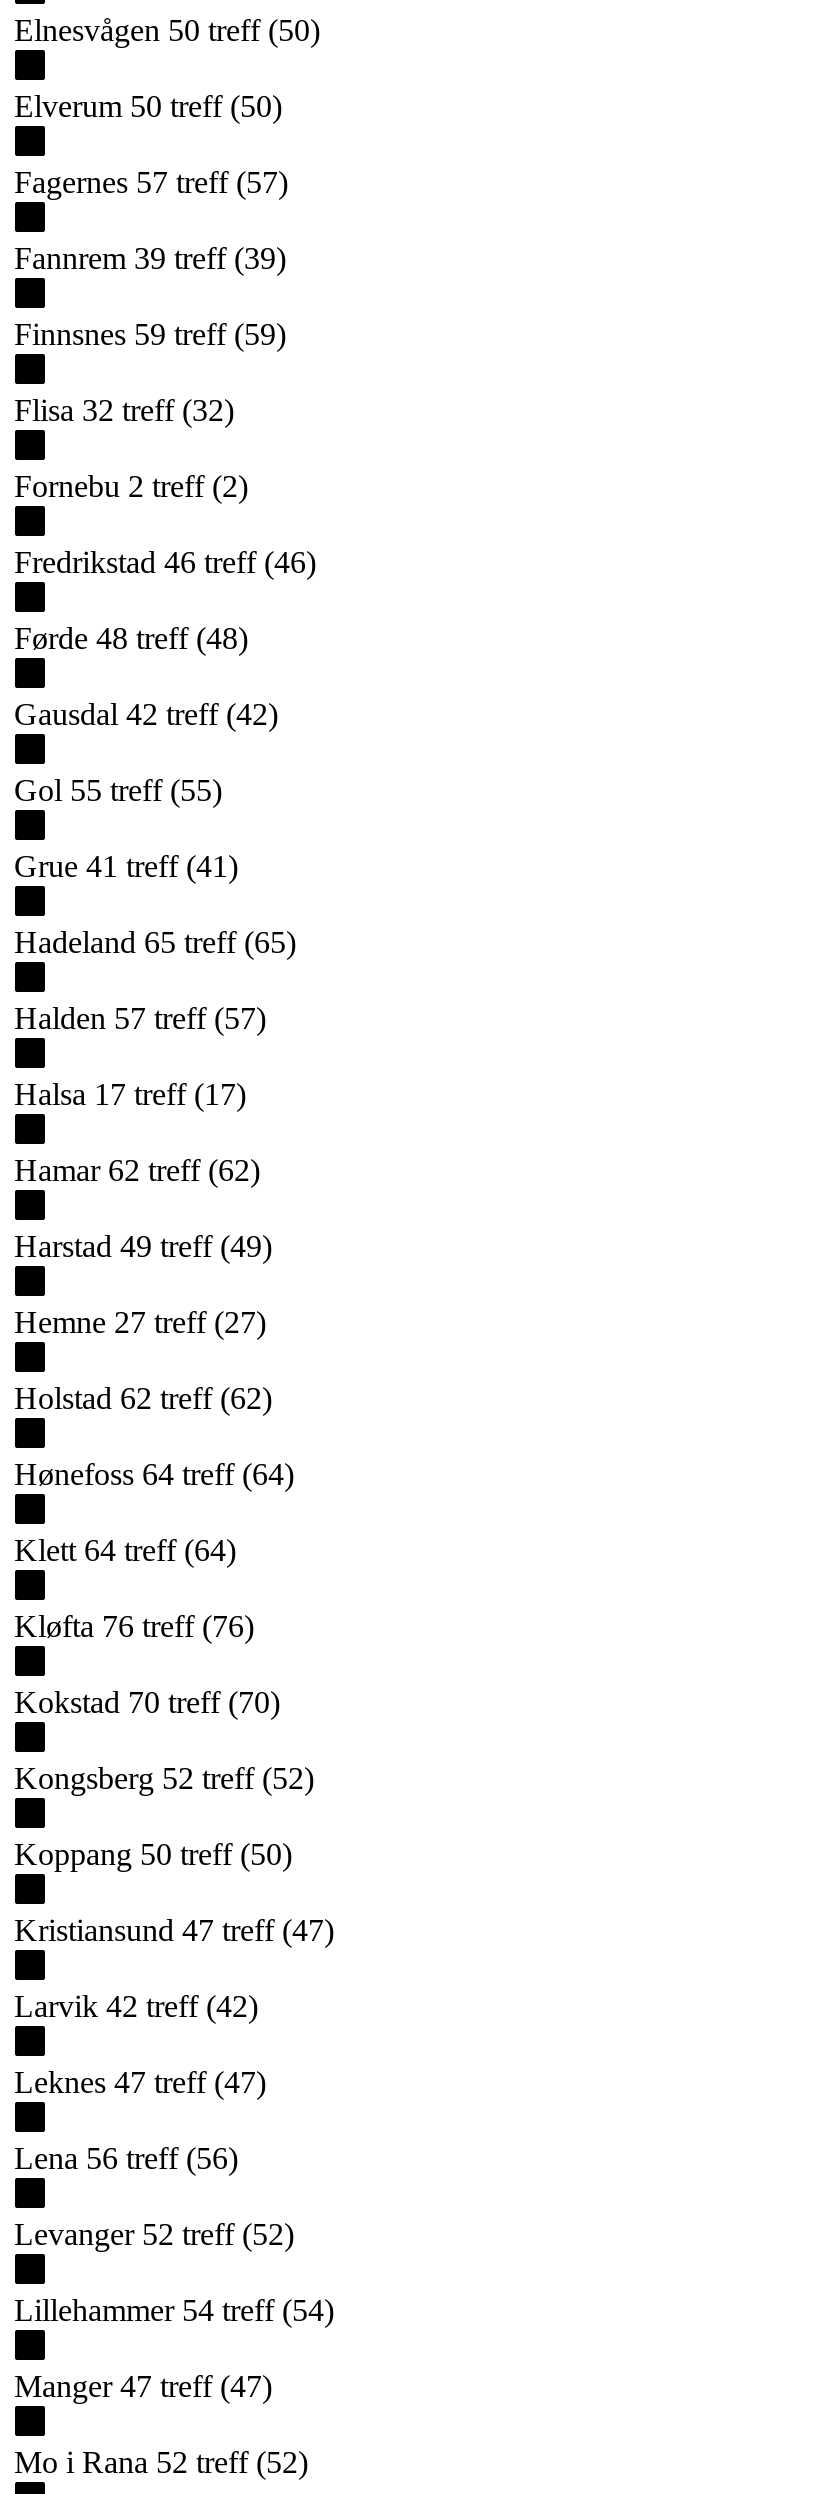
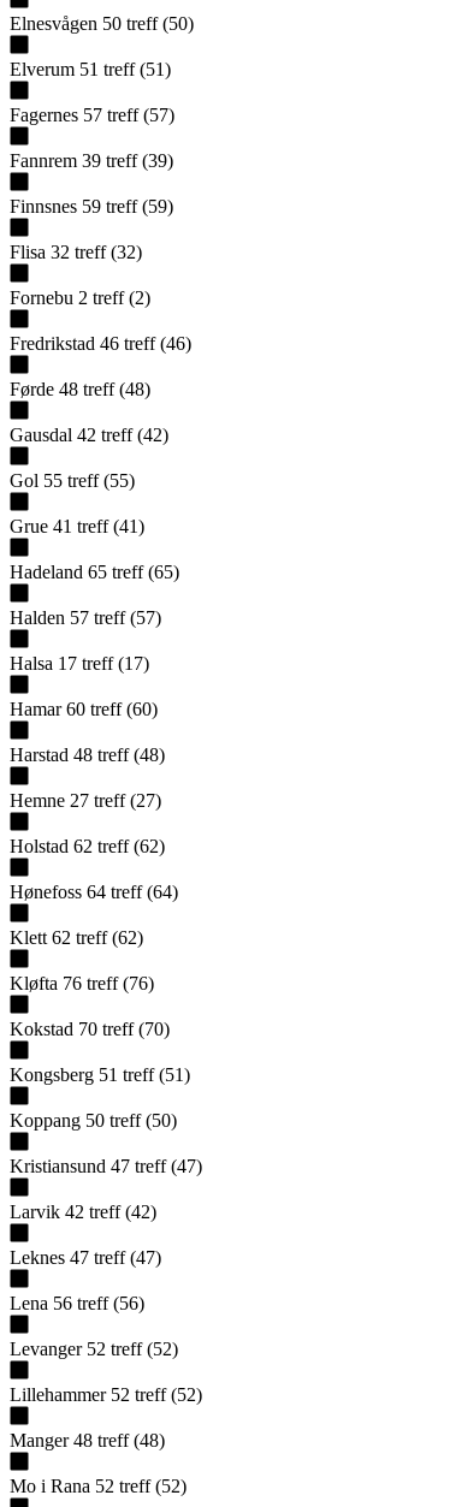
[14,89,282,123] Elverum 50 treff (50) -> [10,59,171,79] Elverum 51 treff (51)
[14,1153,260,1187] Hamar 62 treff (62) -> [10,699,158,719] Hamar 60 treff (60)
[14,1229,272,1263] Harstad 49 treff (49) -> [10,744,165,765] Harstad 48 treff (48)
[14,1533,236,1567] Klett 64 treff (64) -> [10,927,143,948] Klett 62 treff (62)
[14,1761,314,1795] Kongsberg 52 treff (52) -> [10,1064,190,1085] Kongsberg 51 treff (51)
[14,2293,334,2327] Lillehammer 54 treff (54) -> [10,1384,202,1405] Lillehammer 52 treff (52)
[14,2369,272,2403] Manger 47 treff (47) -> [10,1430,165,1450] Manger 48 treff (48)

